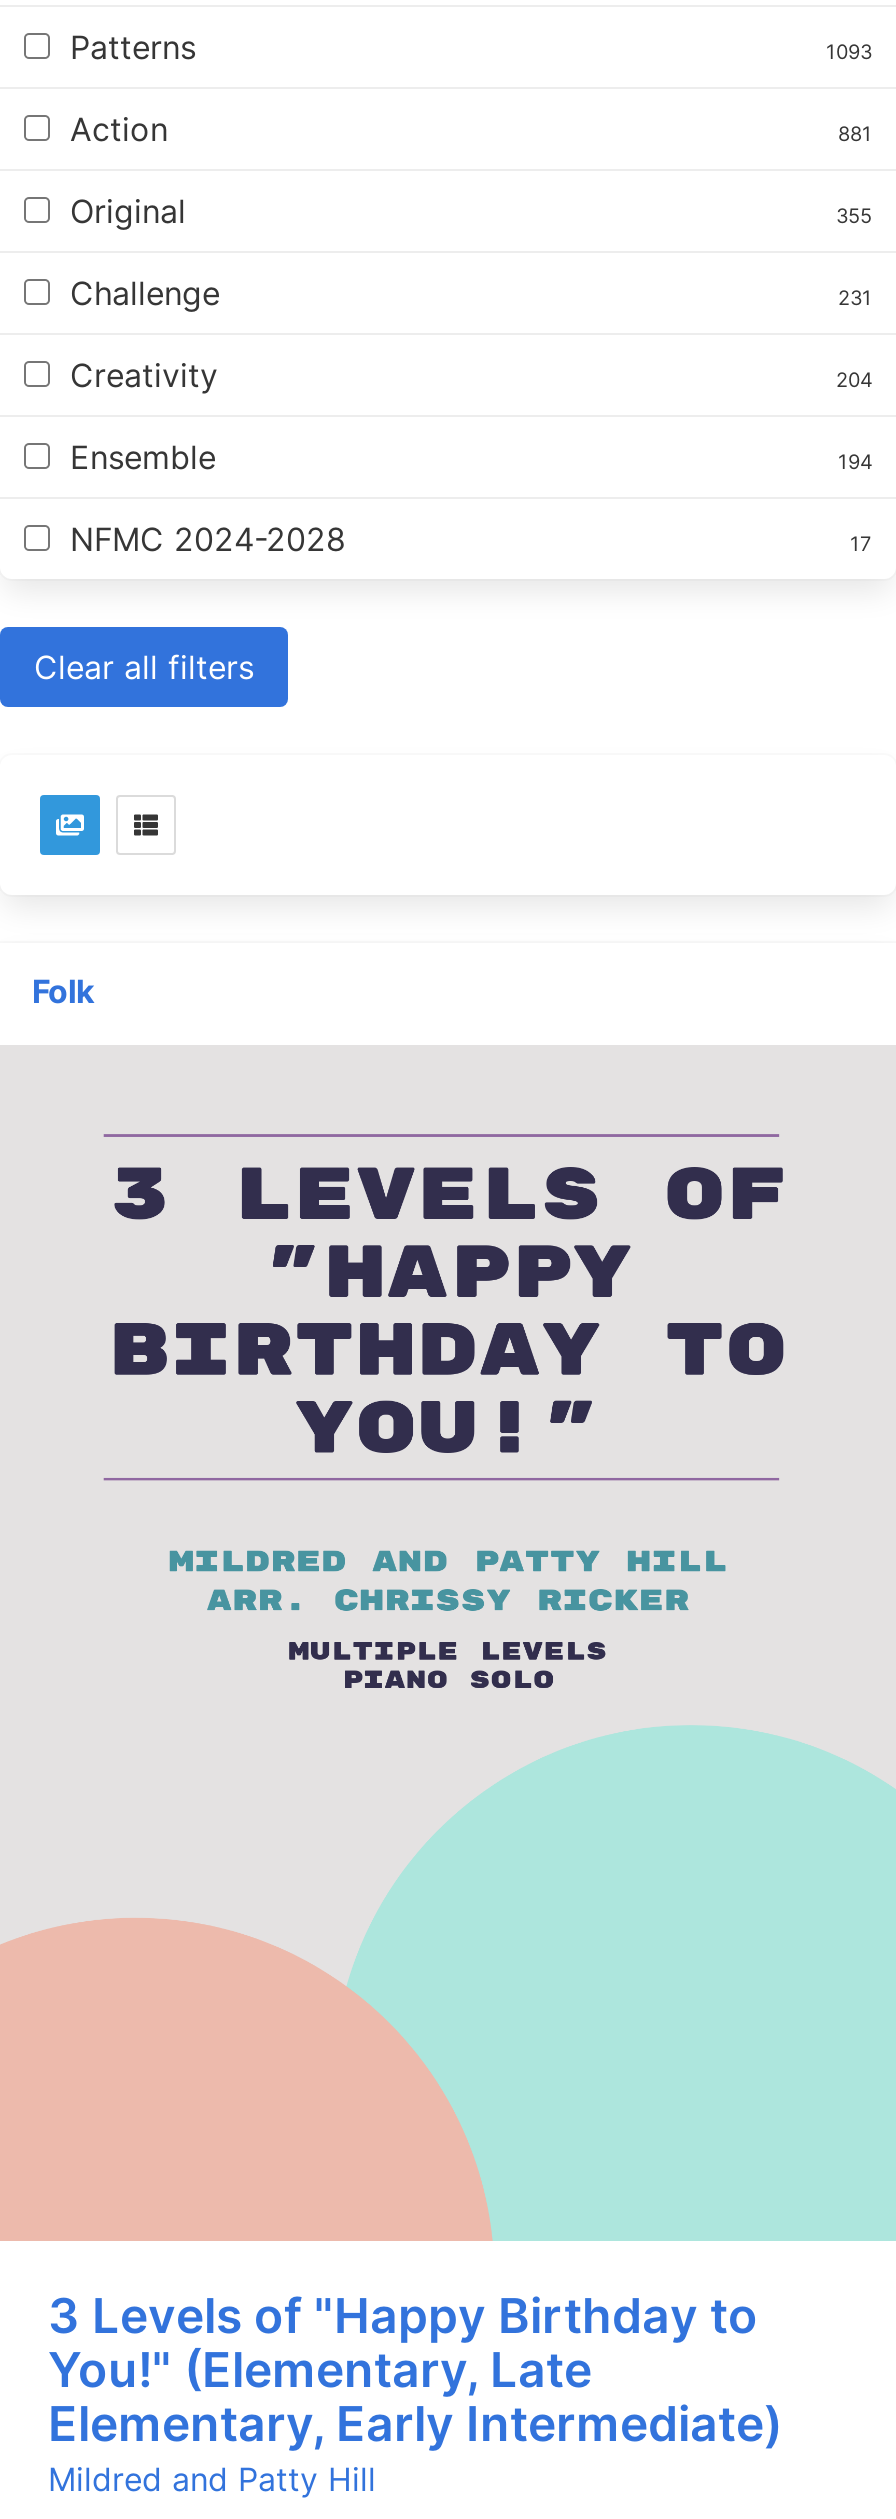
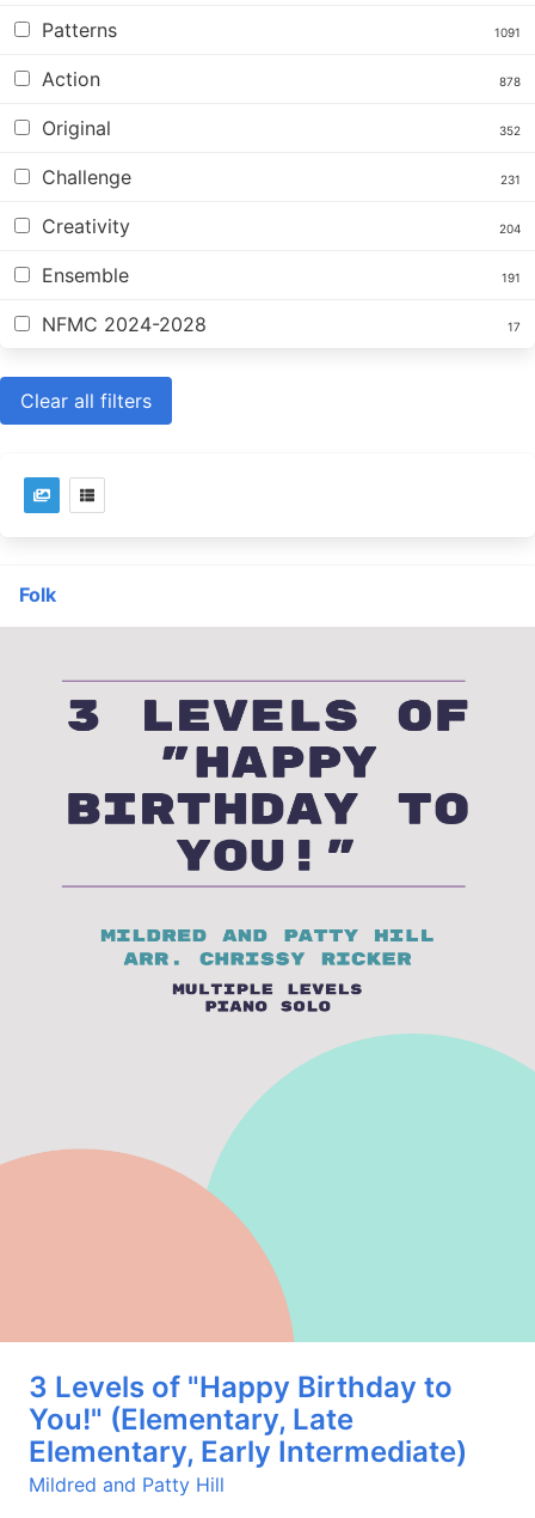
[826,39,872,63] 1093 -> [494,25,521,39] 1091
[838,121,872,145] 881 -> [499,74,521,89] 878
[836,203,872,227] 355 -> [499,123,521,138] 352
[838,449,872,473] 194 -> [502,270,521,285] 191

